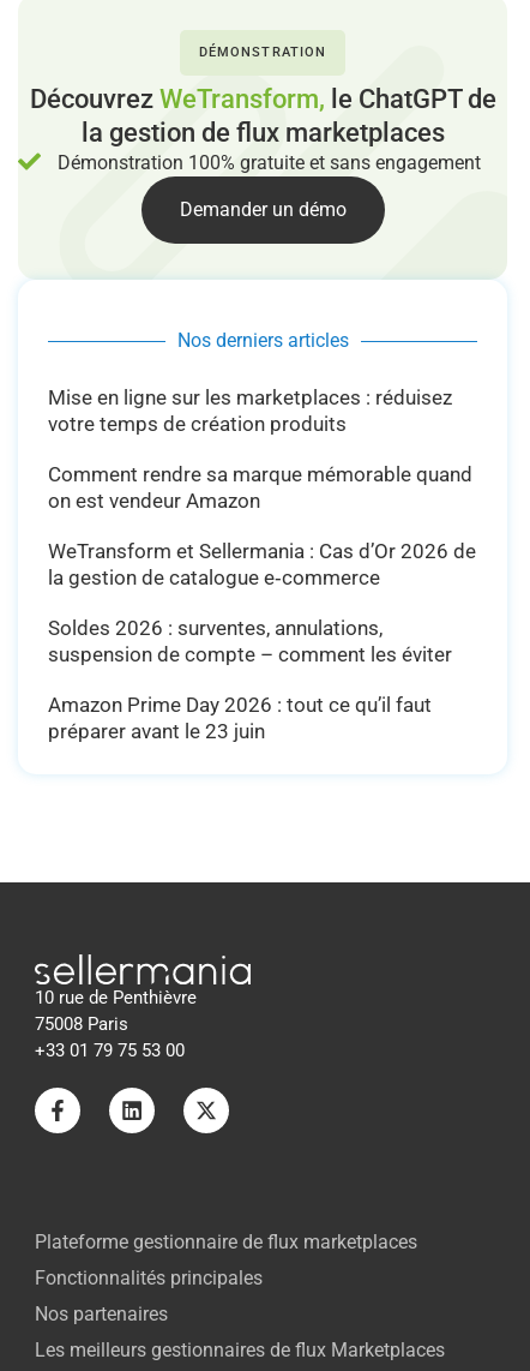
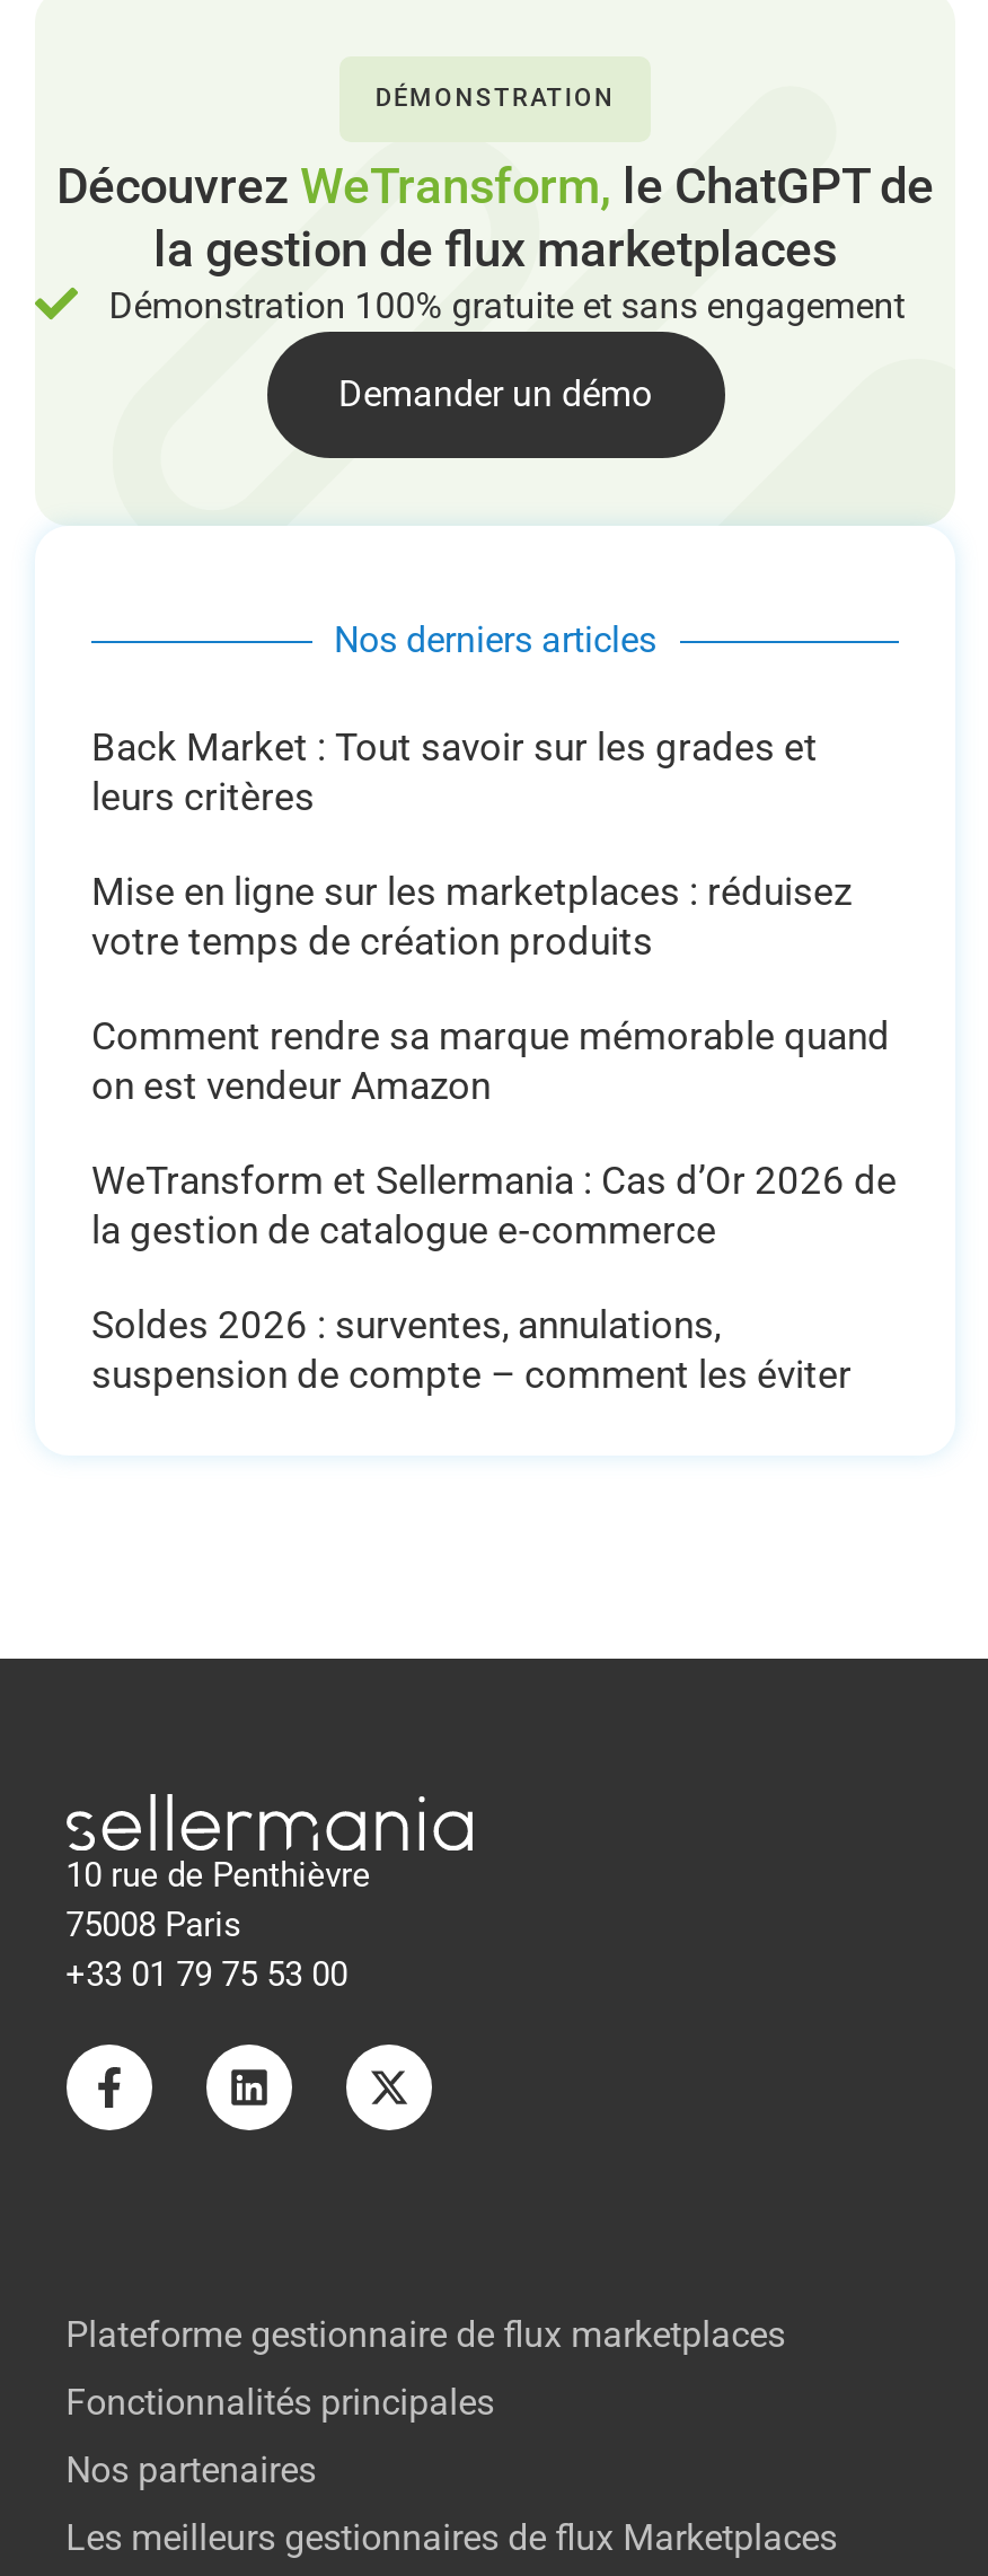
none -> [91,724,818,819] Back Market : Tout savoir sur les grades et | leurs critères
moved [48,385,476,666] -> [91,869,897,1397]: Mise en ligne sur les marketplaces : réduisez | votre temps de création produits | Comment rendre sa marque mémorable quand | on est vendeur Amazon | WeTransform et Sellermania : Cas d’Or 2026 de | la gestion de catalogue e‑commerce | Soldes 2026 : surventes, annulations, | suspension de compte – comment les éviter
[48,693,432,743] Amazon Prime Day 2026 : tout ce qu’il faut | préparer avant le 23 juin -> none

